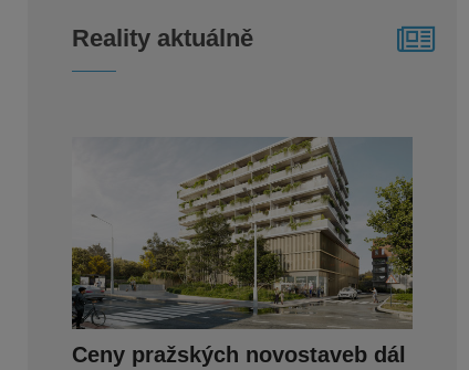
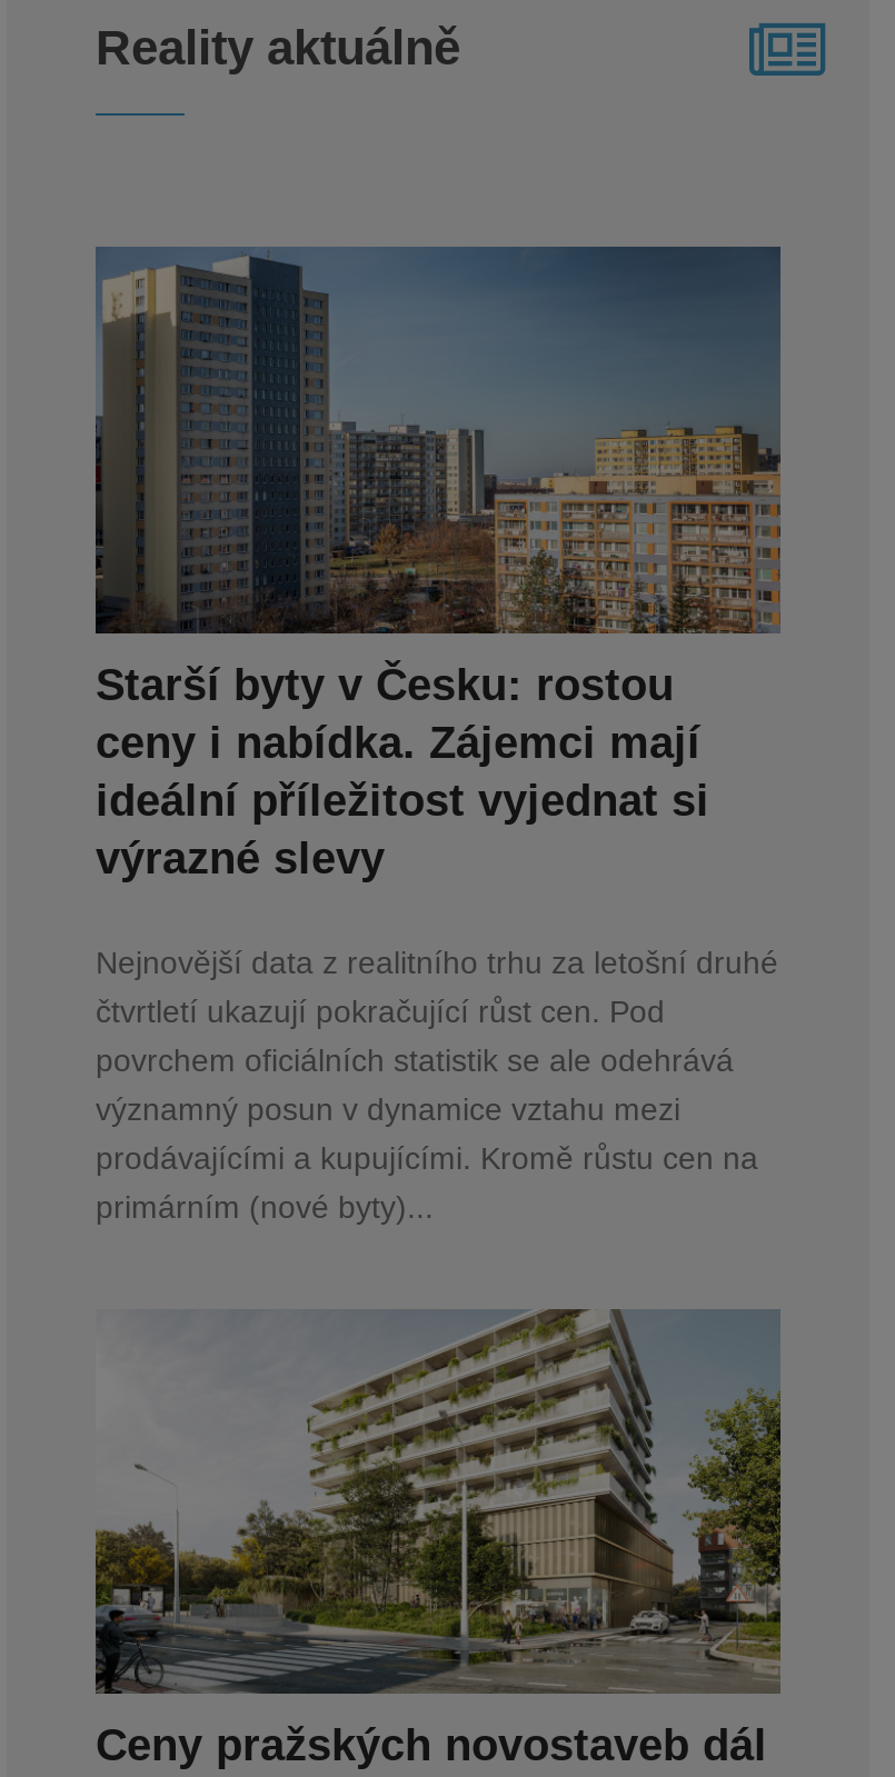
none -> [93,244,783,1224] [image] | Starší byty v Česku: rostou | ceny i nabídka. Zájemci mají | ideální příležitost vyjednat si | výrazné slevy | Nejnovější data z realitního trhu za letošní druhé | čtvrtletí ukazují pokračující růst cen. Pod | povrchem oficiálních statistik se ale odehrává | významný posun v dynamice vztahu mezi | prodávajícími a kupujícími. Kromě růstu cen na | primárním (nové byty)...

